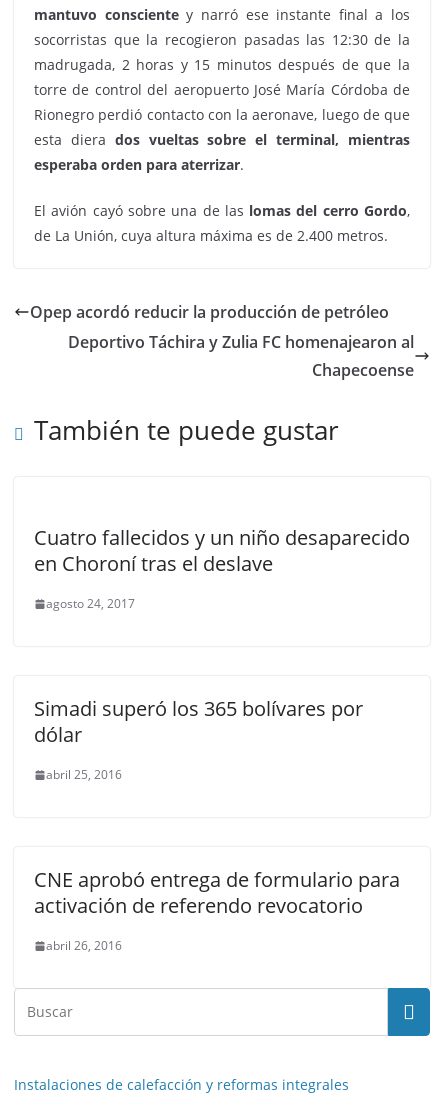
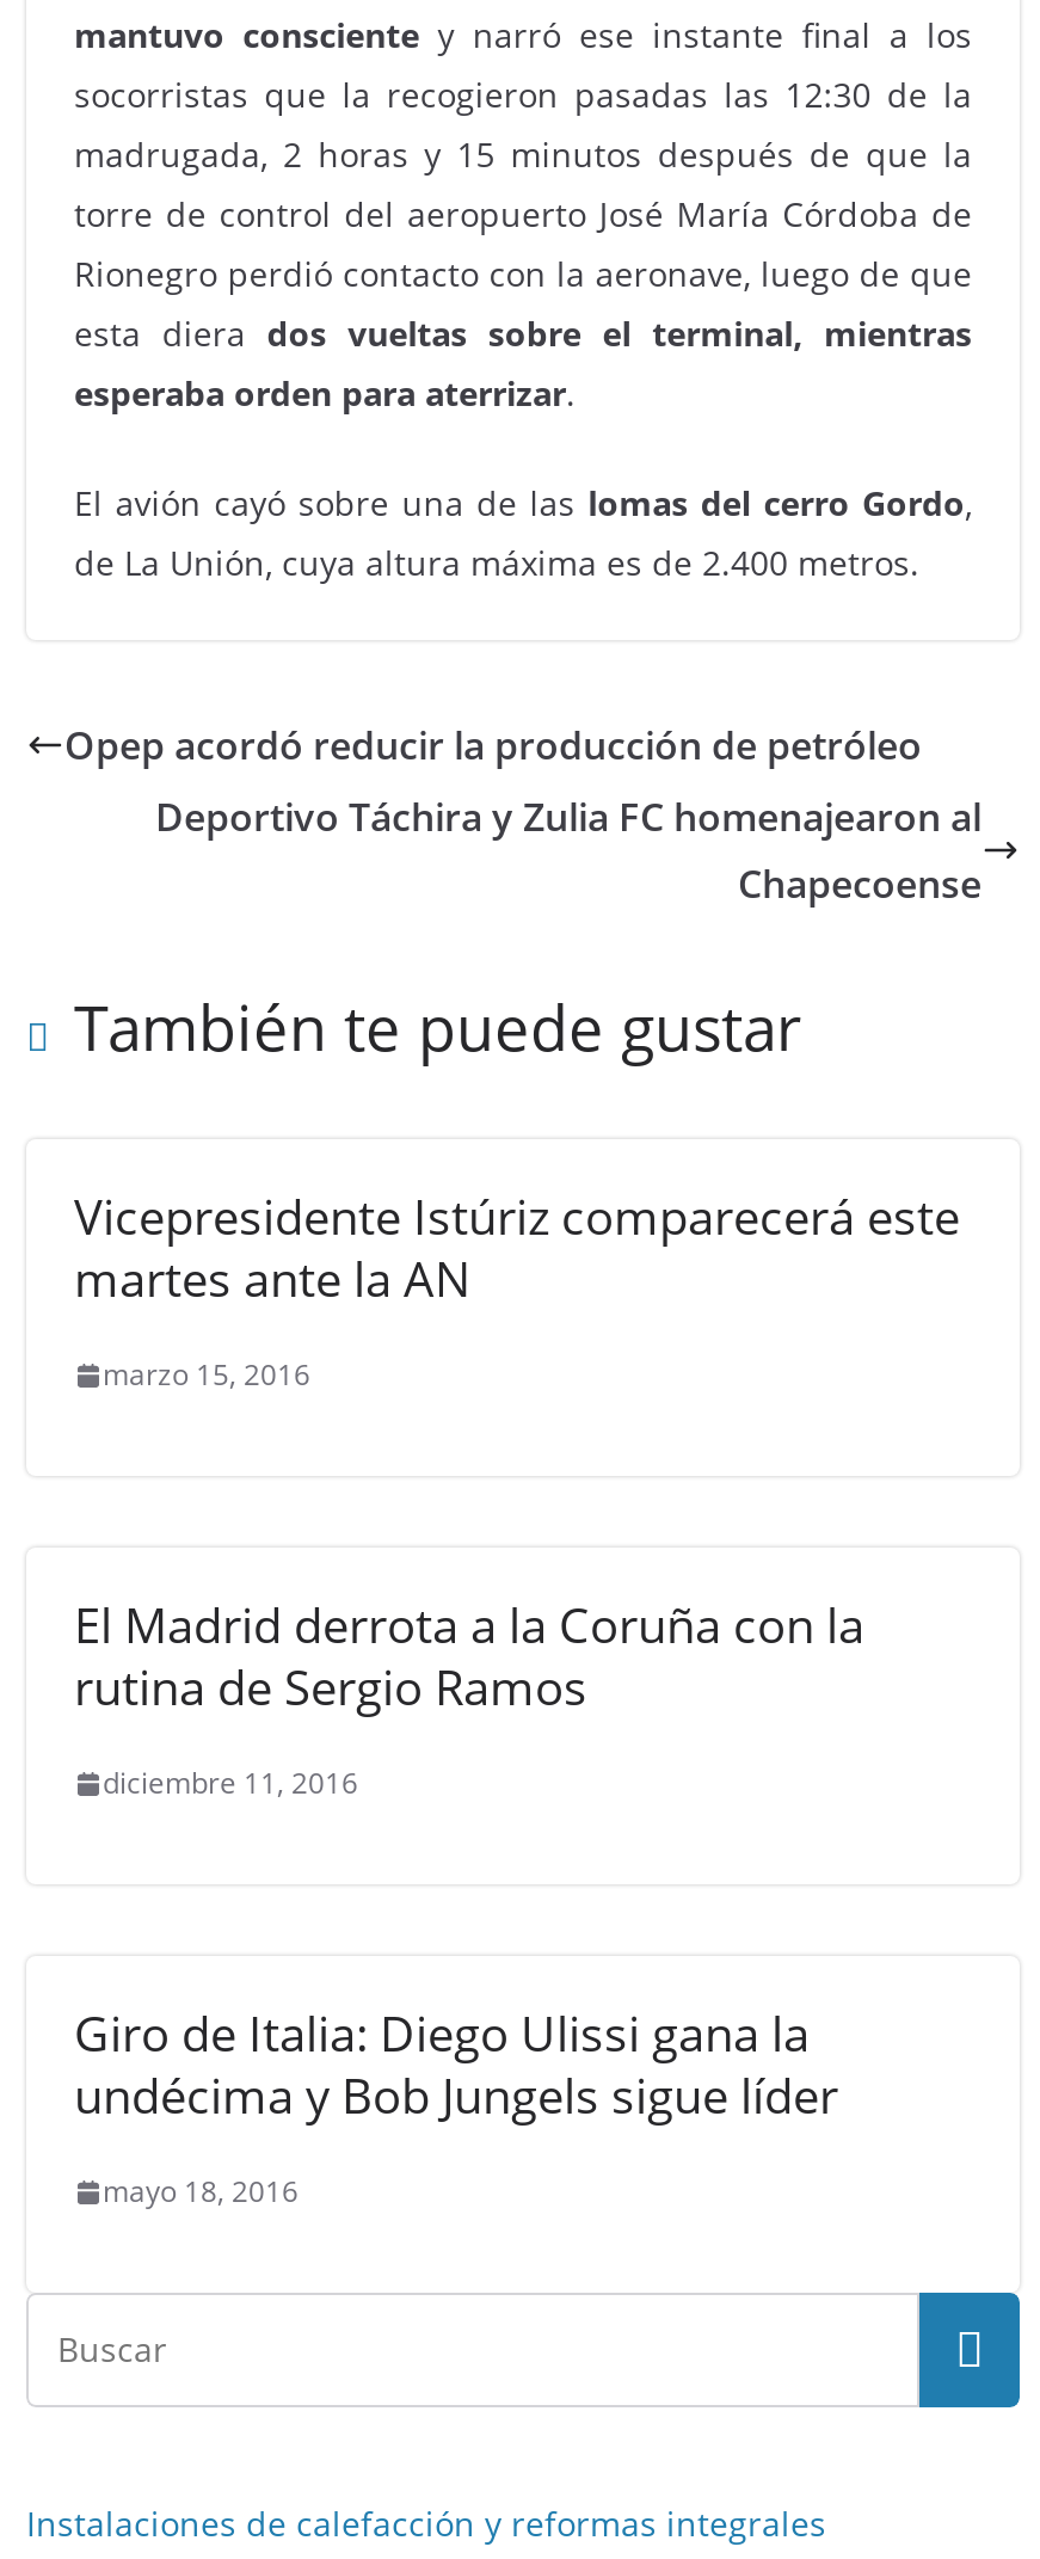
[34,524,410,577] Cuatro fallecidos y un niño desaparecido | en Choroní tras el deslave -> [74,1185,960,1311] Vicepresidente Istúriz comparecerá este | martes ante la AN
[46,595,135,612] agosto 24, 2017 -> [103,1354,310,1395] marzo 15, 2016
[34,695,363,748] Simadi superó los 365 bolívares por | dólar -> [74,1593,864,1720] El Madrid derrota a la Coruña con la | rutina de Sergio Ramos
[46,766,122,783] abril 25, 2016 -> [103,1763,358,1803] diciembre 11, 2016
[34,866,400,919] CNE aprobó entrega de formulario para | activación de referendo revocatorio -> [74,2001,838,2128] Giro de Italia: Diego Ulissi gana la | undécima y Bob Jungels sigue líder
[46,937,122,954] abril 26, 2016 -> [103,2171,299,2212] mayo 18, 2016

